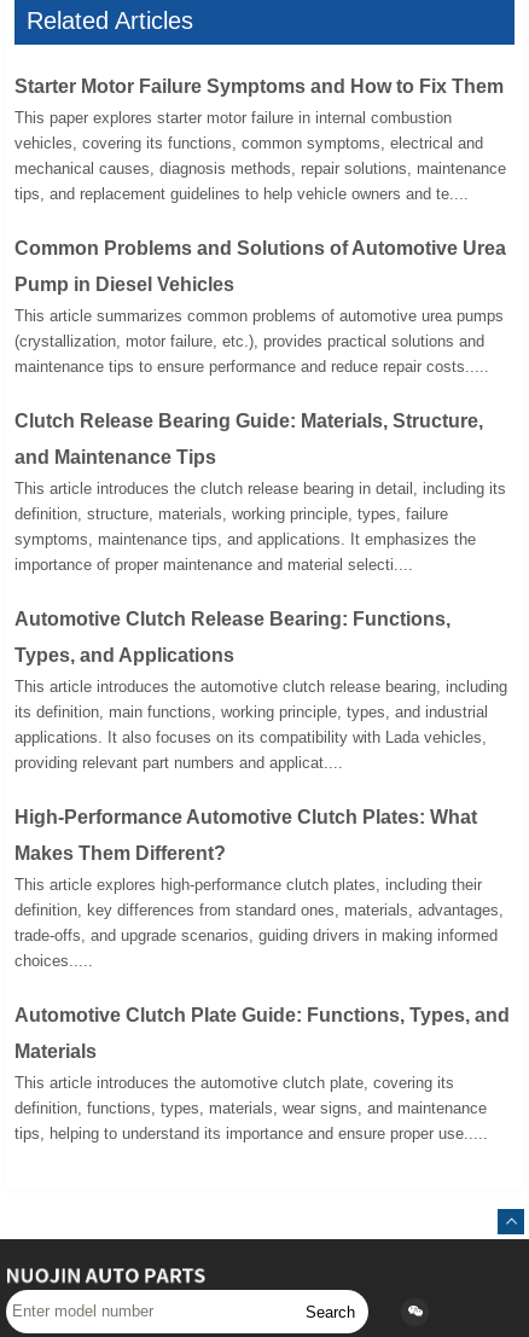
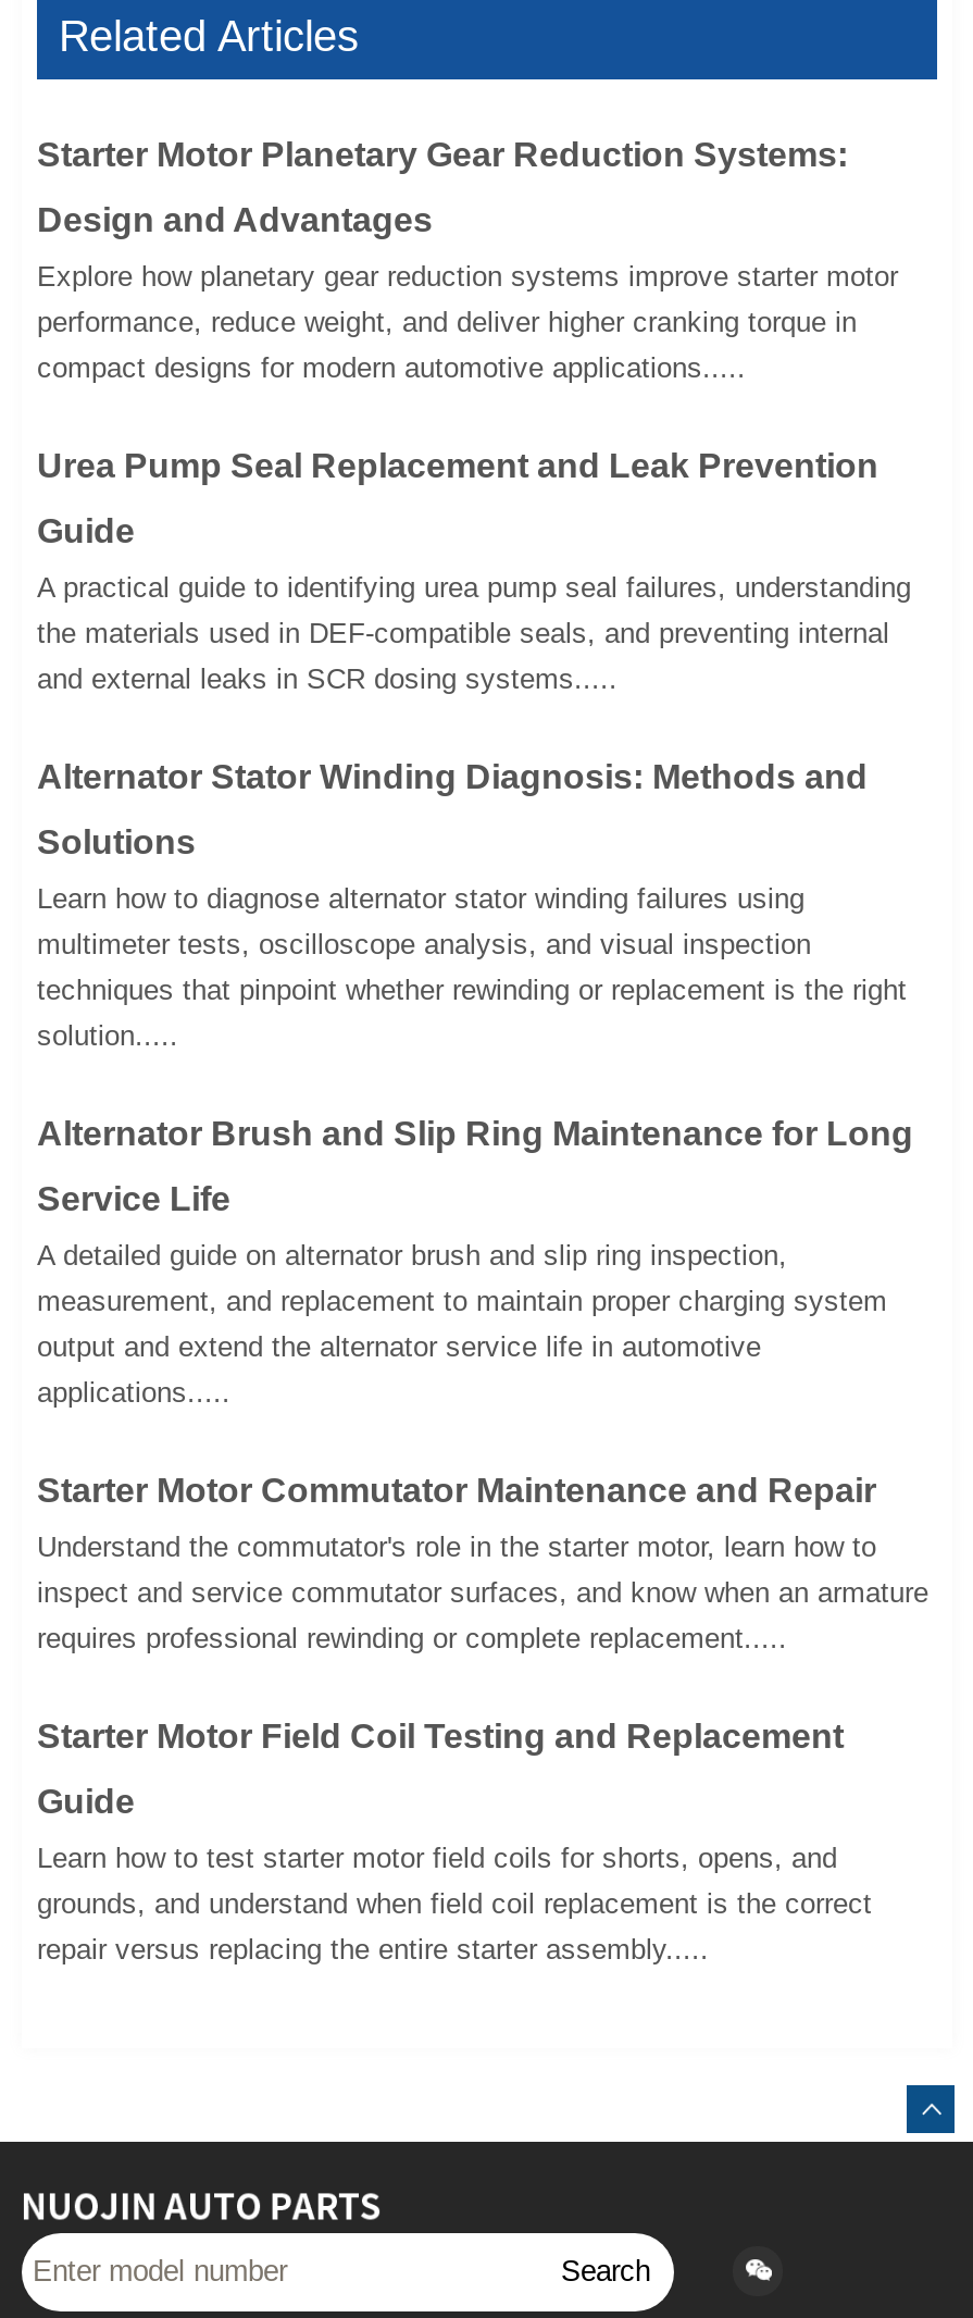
[14,76,504,96] Starter Motor Failure Symptoms and How to Fix Them -> [37,137,848,174] Starter Motor Planetary Gear Reduction Systems:
[14,108,506,203] This paper explores starter motor failure in internal combustion | vehicles, covering its functions, common symptoms, electrical and | mechanical causes, diagnosis methods, repair solutions, maintenance | tips, and replacement guidelines to help vehicle owners and te.... -> [37,202,433,239] Design and Advantages
[14,238,506,258] Common Problems and Solutions of Automotive Urea -> [37,261,898,385] Explore how planetary gear reduction systems improve starter motor | performance, reduce weight, and deliver higher cranking torque in | compact designs for modern automotive applications.....
[14,274,234,294] Pump in Diesel Vehicles -> [37,448,878,485] Urea Pump Seal Replacement and Leak Prevention
[14,307,504,375] This article summarizes common problems of automotive urea pumps | (crystallization, motor failure, etc.), provides practical solutions and | maintenance tips to ensure performance and reduce repair costs..... -> [37,513,135,550] Guide
[14,410,483,431] Clutch Release Bearing Guide: Materials, Structure, -> [37,572,911,696] A practical guide to identifying urea pump seal failures, understanding | the materials used in DEF-compatible seals, and preventing internal | and external leaks in SCR dosing systems.....
[14,447,216,467] and Maintenance Tips -> [37,759,868,796] Alternator Stator Winding Diagnosis: Methods and
[14,479,506,573] This article introduces the clutch release bearing in detail, including its | definition, structure, materials, working principle, types, failure | symptoms, maintenance tips, and applications. It emphasizes the | importance of proper maintenance and material selecti.... -> [37,824,196,861] Solutions
[14,608,450,629] Automotive Clutch Release Bearing: Functions, -> [37,883,907,1053] Learn how to diagnose alternator stator winding failures using | multimeter tests, oscilloscope analysis, and visual inspection | techniques that pinpoint whether rewinding or replacement is the right | solution.....
[14,645,234,665] Types, and Applications -> [37,1116,913,1153] Alternator Brush and Slip Ring Maintenance for Long
[14,677,507,772] This article introduces the automotive clutch release bearing, including | its definition, main functions, working principle, types, and industrial | applications. It also focuses on its compatibility with Lada vehicles, | providing relevant part numbers and applicat.... -> [37,1181,230,1218] Service Life
[14,807,477,827] High-Performance Automotive Clutch Plates: What -> [37,1240,887,1409] A detailed guide on alternator brush and slip ring inspection, | measurement, and replacement to maintain proper charging system | output and extend the alternator service life in automotive | applications.....
[14,843,226,863] Makes Them Different? -> [37,1472,876,1509] Starter Motor Commutator Maintenance and Repair
[14,875,504,970] This article explores high-performance clutch plates, including their | definition, key differences from standard ones, materials, advantages, | trade-offs, and upgrade scenarios, guiding drivers in making informed | choices..... -> [37,1531,928,1655] Understand the commutator's role in the starter motor, learn how to | inspect and service commutator surfaces, and know when an armature | requires professional rewinding or complete replacement.....
[14,1005,510,1025] Automotive Clutch Plate Guide: Functions, Types, and -> [37,1718,844,1755] Starter Motor Field Coil Testing and Replacement
[14,1041,97,1061] Materials -> [37,1783,135,1820] Guide
[14,1073,488,1142] This article introduces the automotive clutch plate, covering its | definition, functions, types, materials, wear signs, and maintenance | tips, helping to understand its importance and ensure proper use..... -> [37,1842,872,1966] Learn how to test starter motor field coils for shorts, opens, and | grounds, and understand when field coil replacement is the correct | repair versus replacing the entire starter assembly.....

